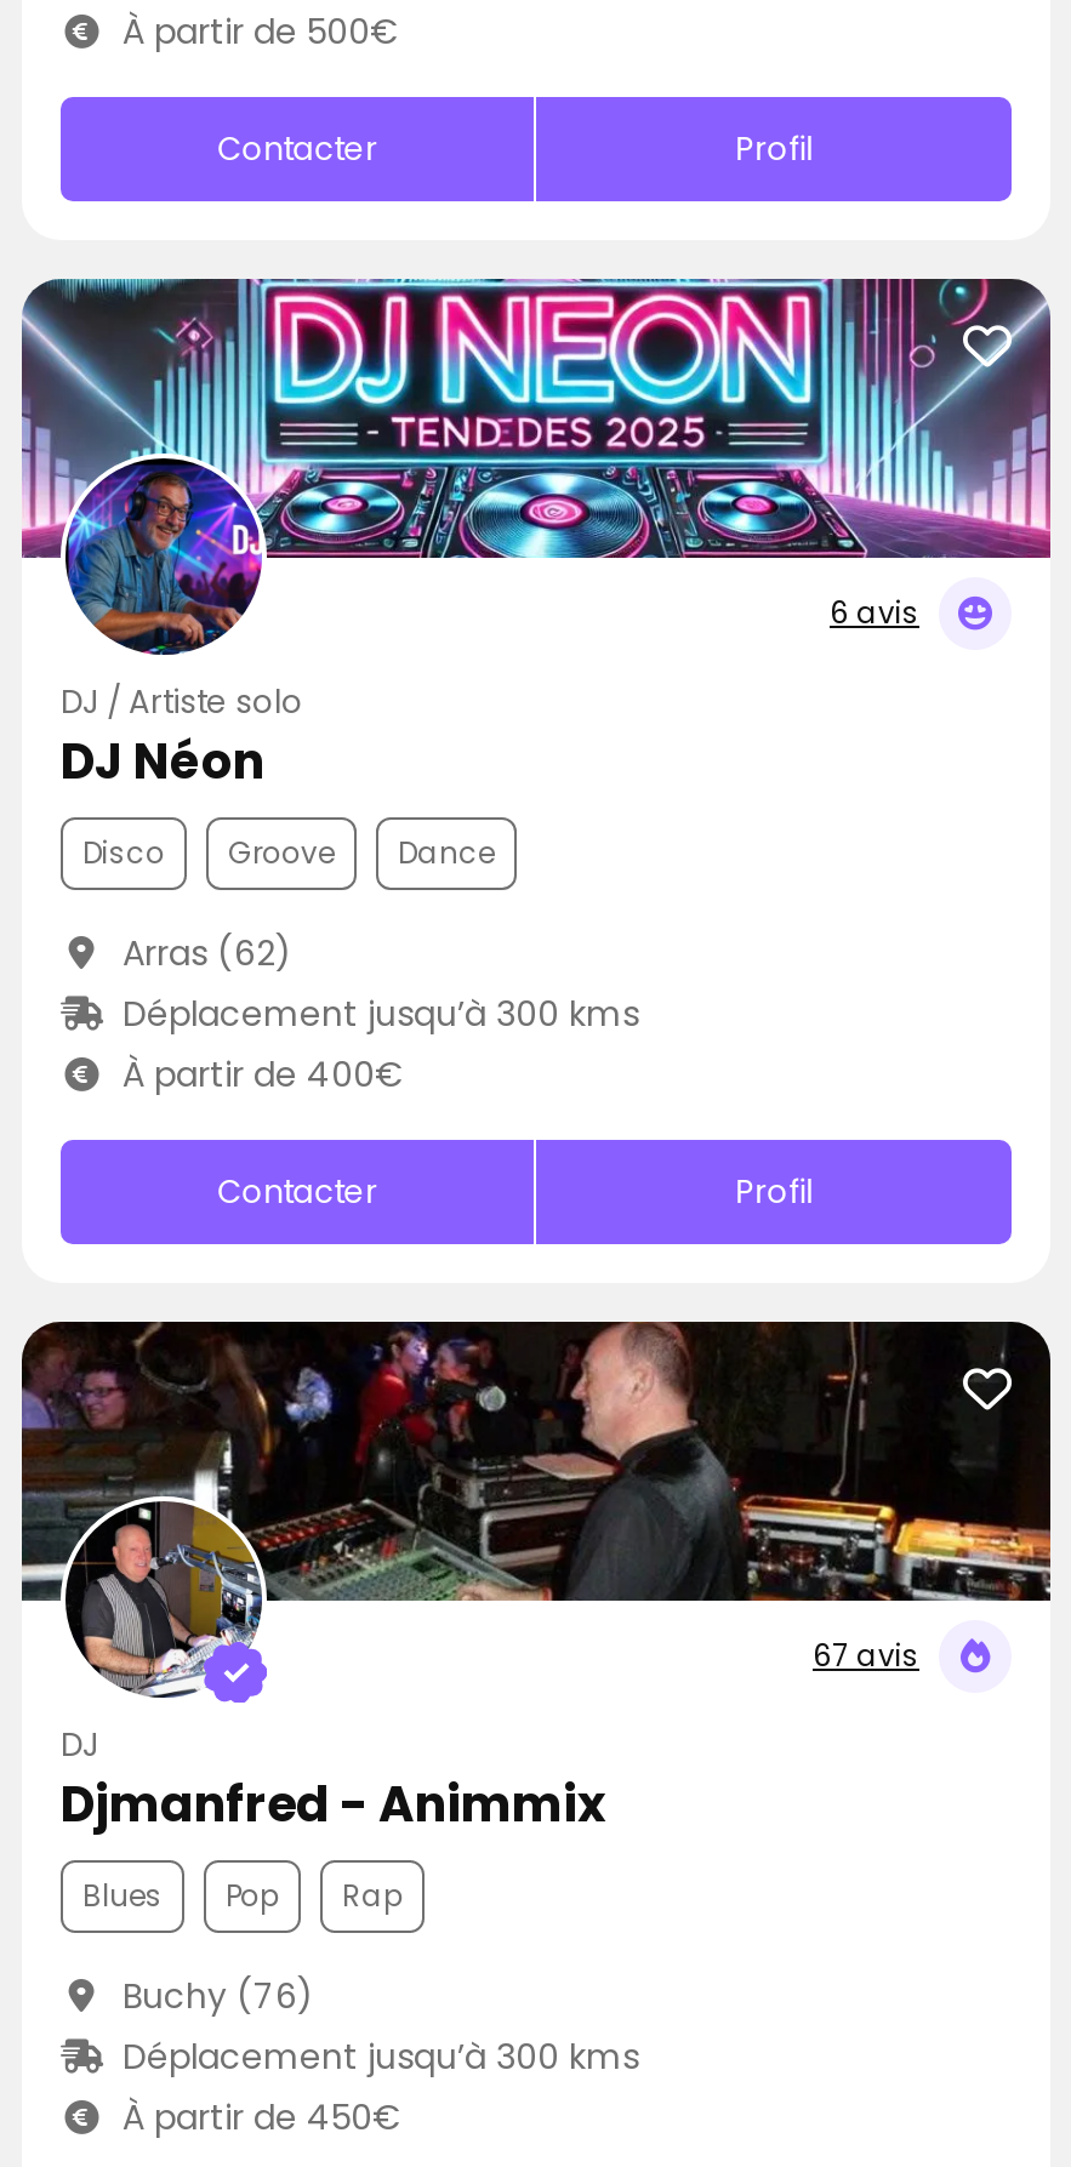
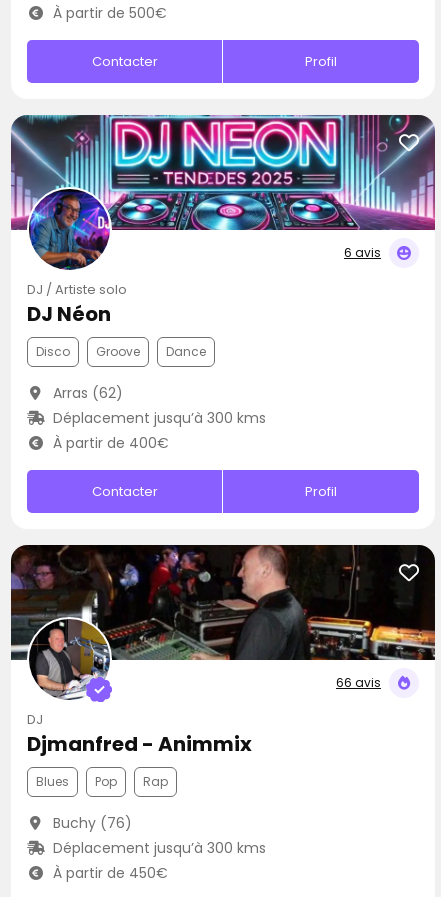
[813,1635,919,1676] 67 avis -> [336,674,381,691] 66 avis

